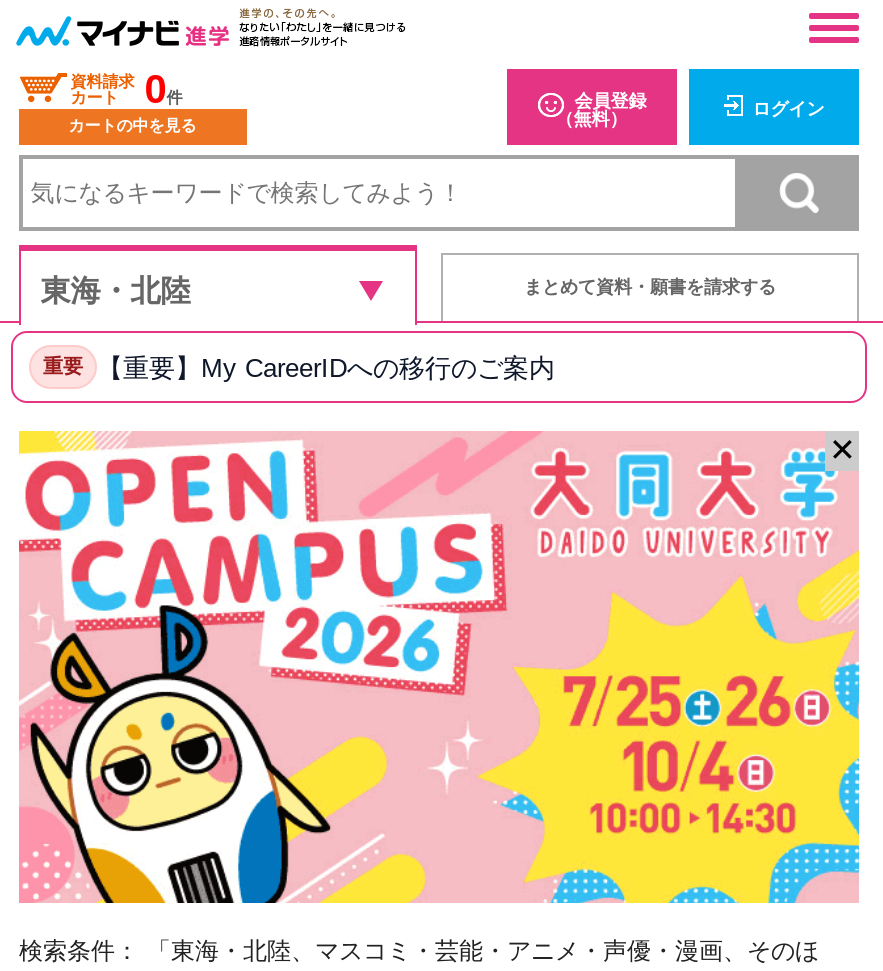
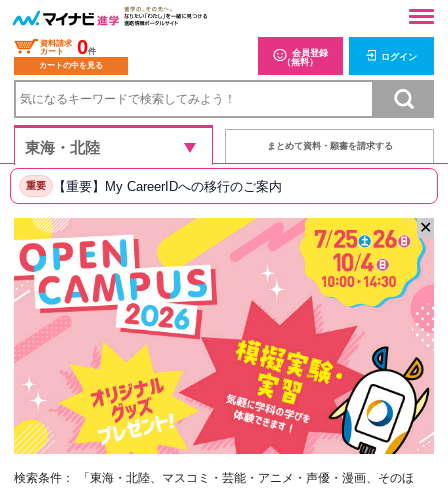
[17,431,861,905] [image] -> [13,217,434,455] [image]

